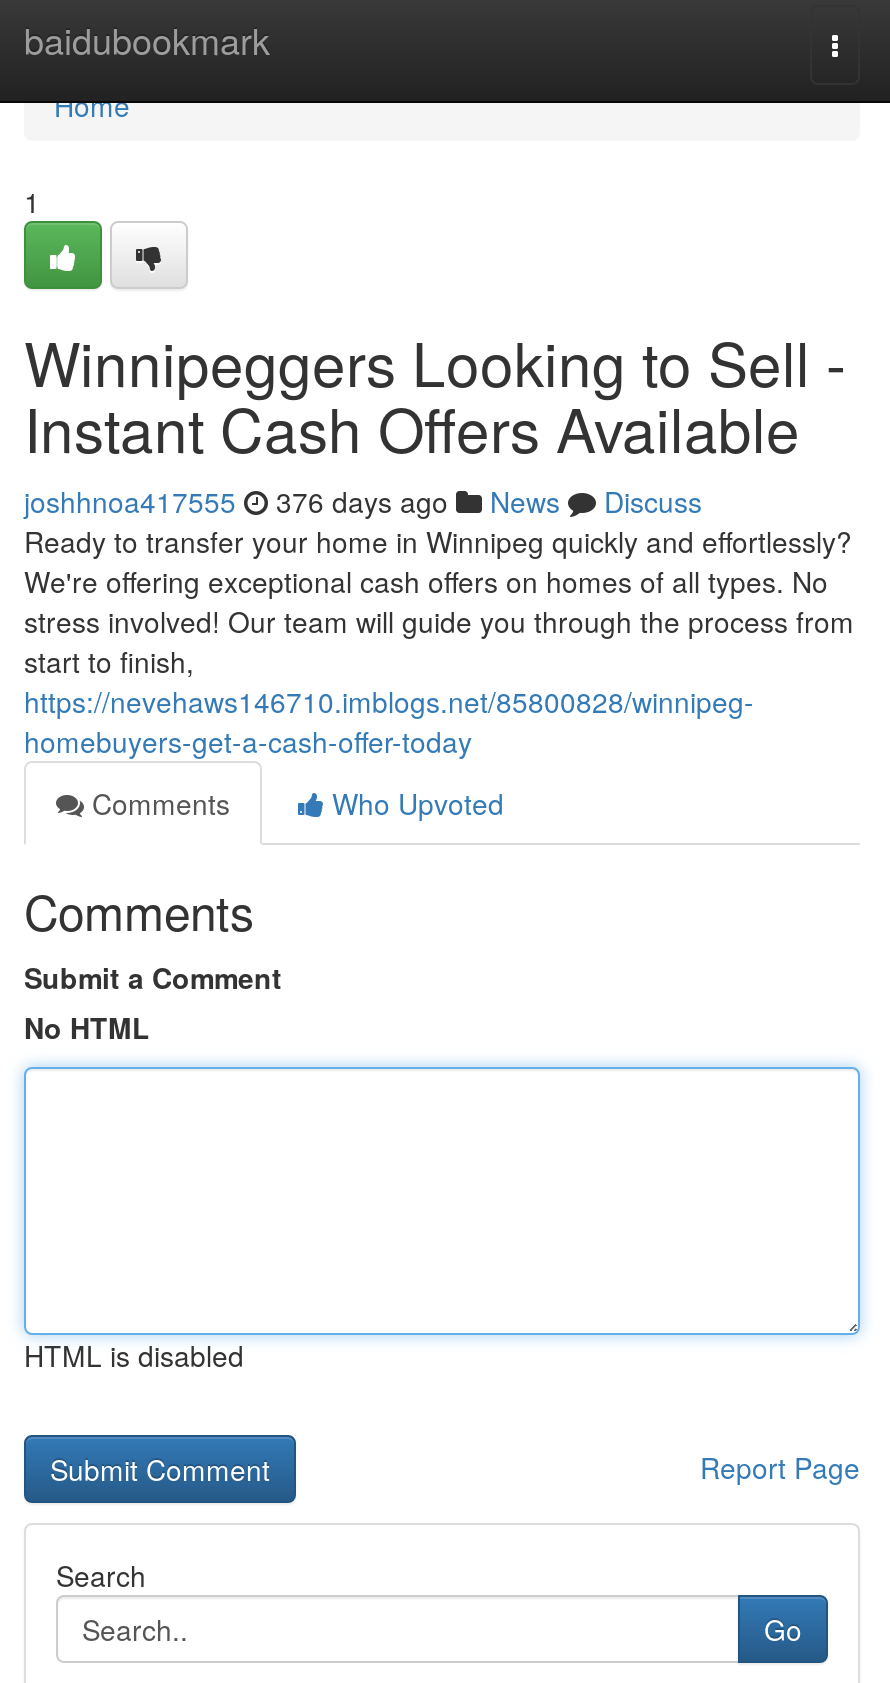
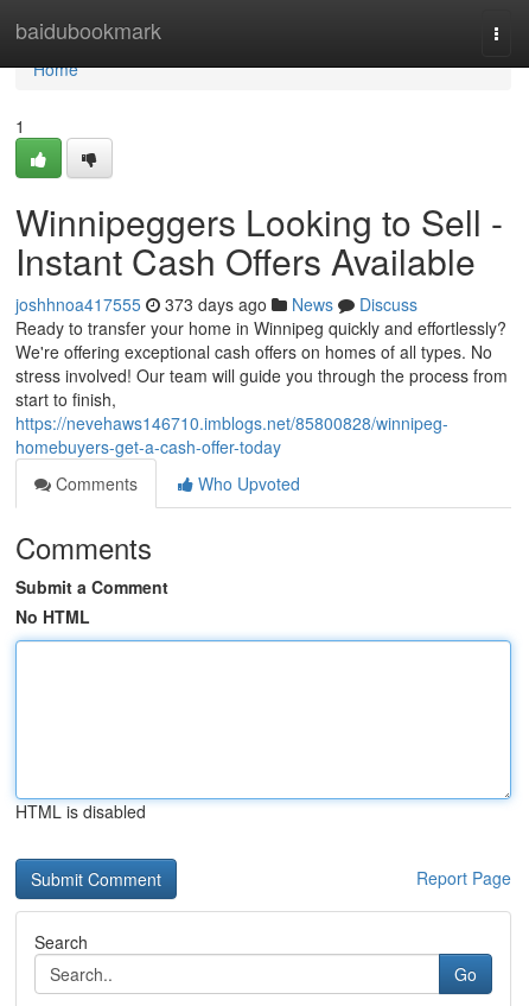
[24,481,702,521] joshhnoa417555 376 days ago News Discuss -> [15,292,418,316] joshhnoa417555 373 days ago News Discuss

